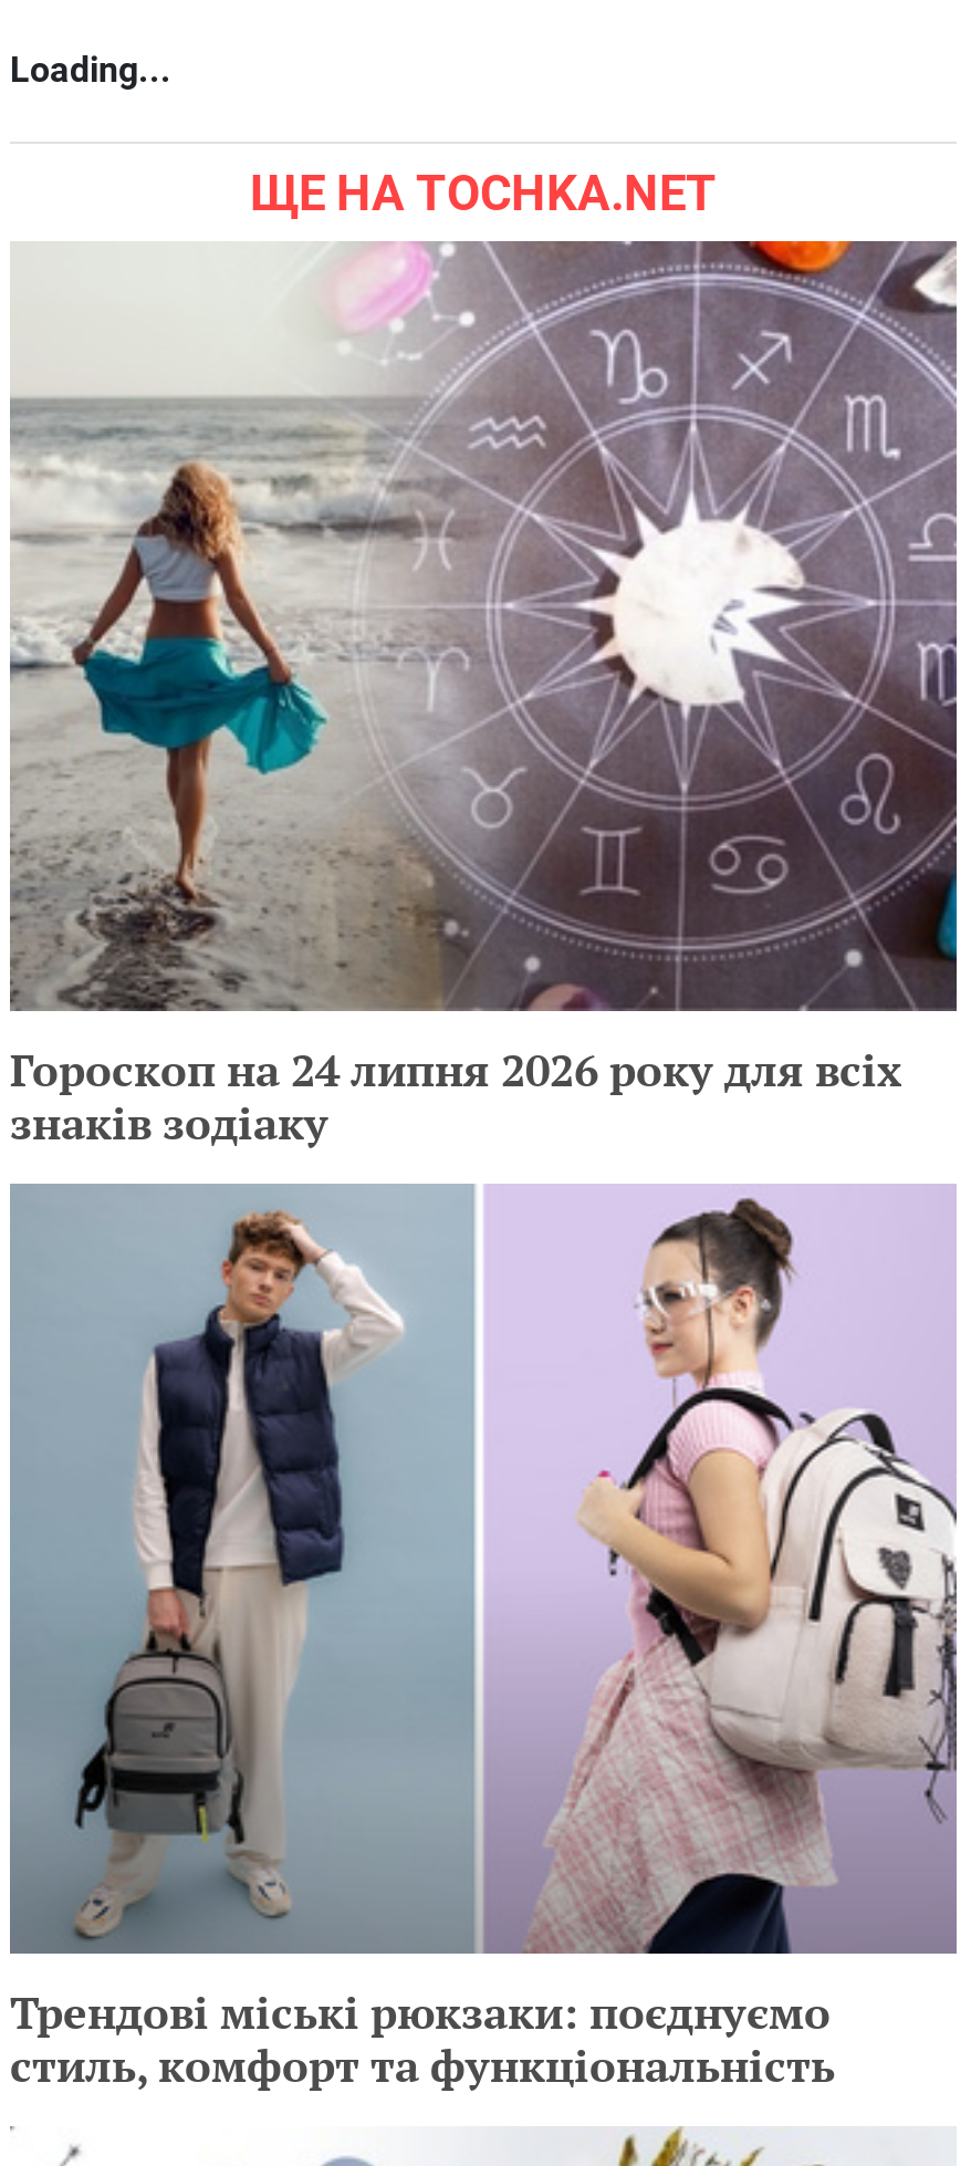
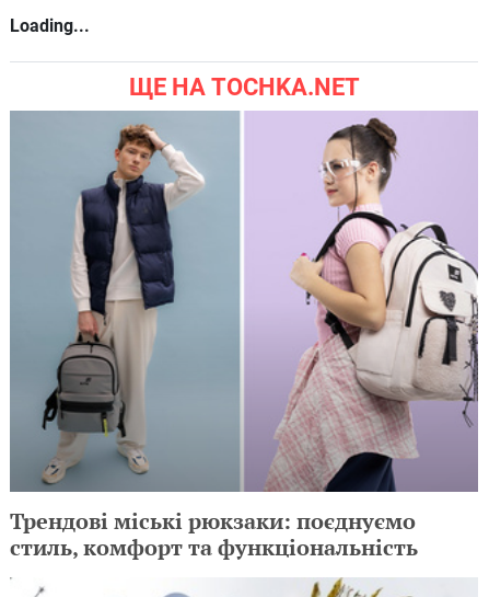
[10,238,959,1154] [image] | Гороскоп на 24 липня 2026 року для всіх | знаків зодіаку -> none

